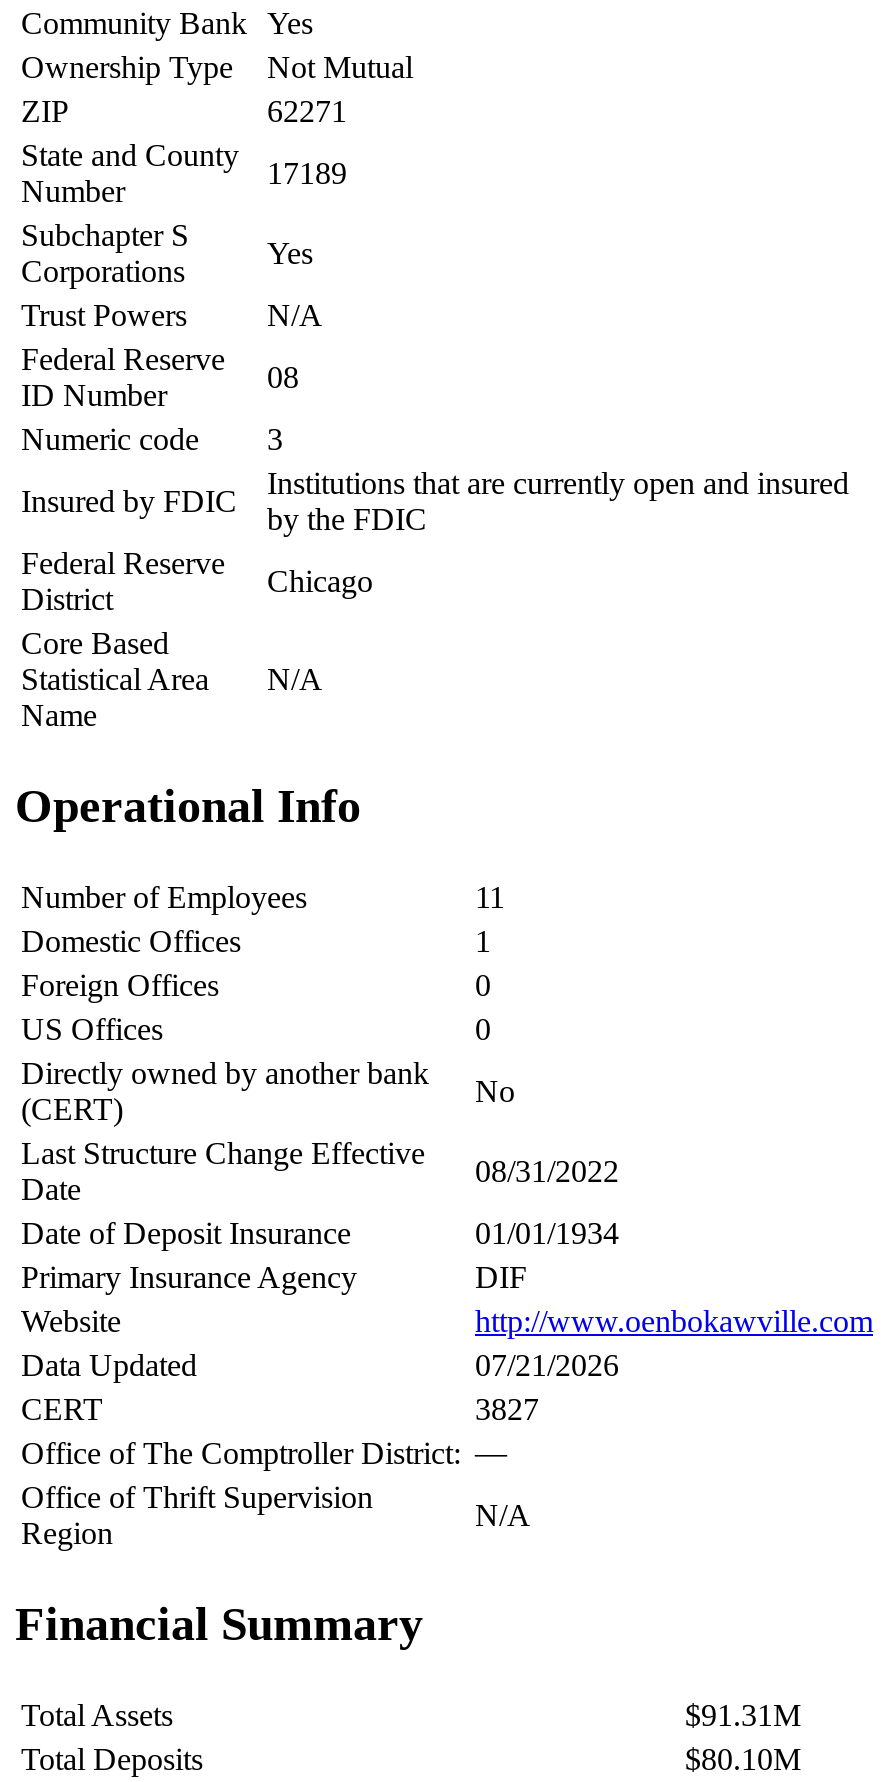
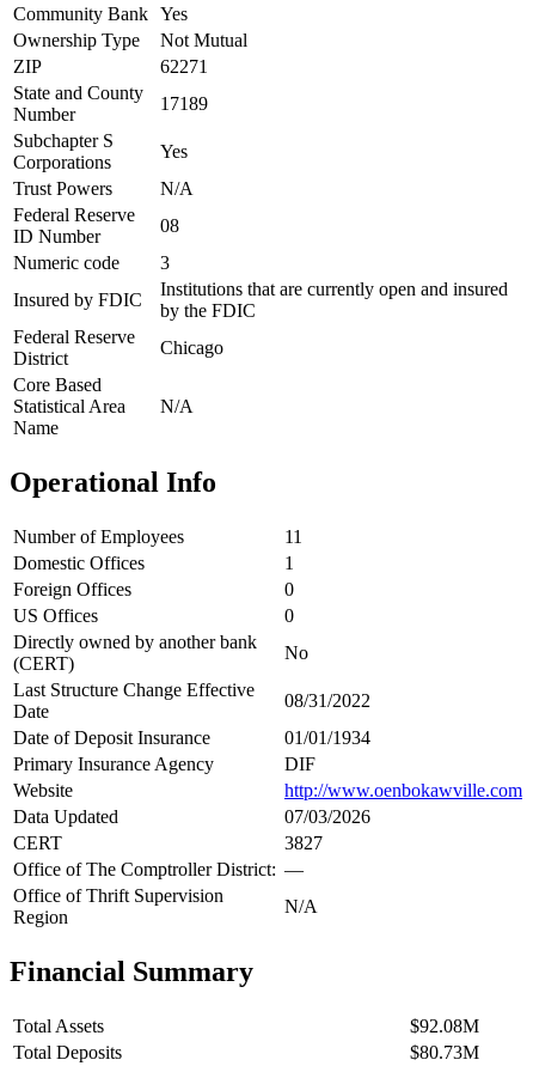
[475,1348,619,1382] 07/21/2026 -> [284,806,370,827] 07/03/2026
[685,1697,801,1731] $91.31M -> [410,1015,479,1036] $92.08M
[685,1741,801,1775] $80.10M -> [410,1042,479,1062] $80.73M

